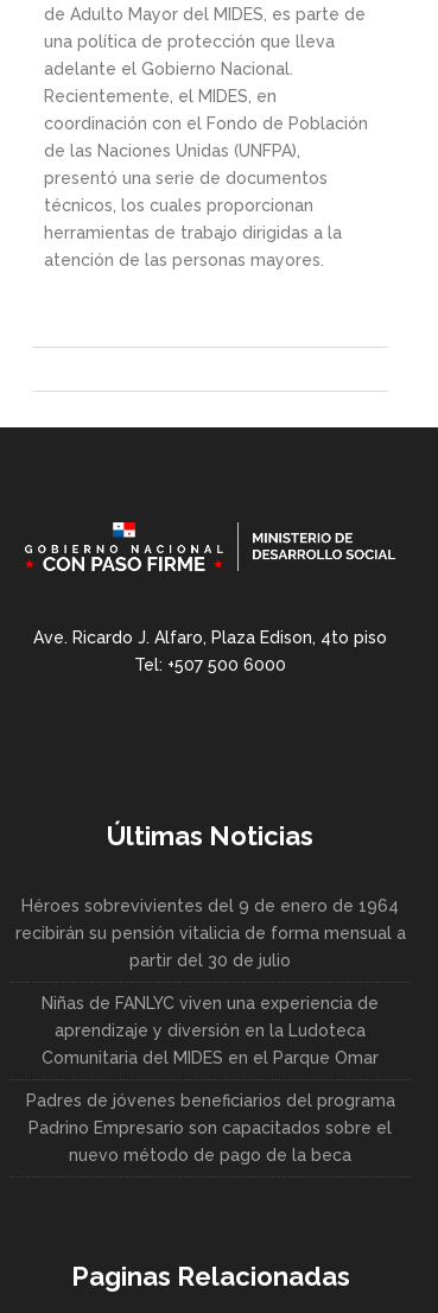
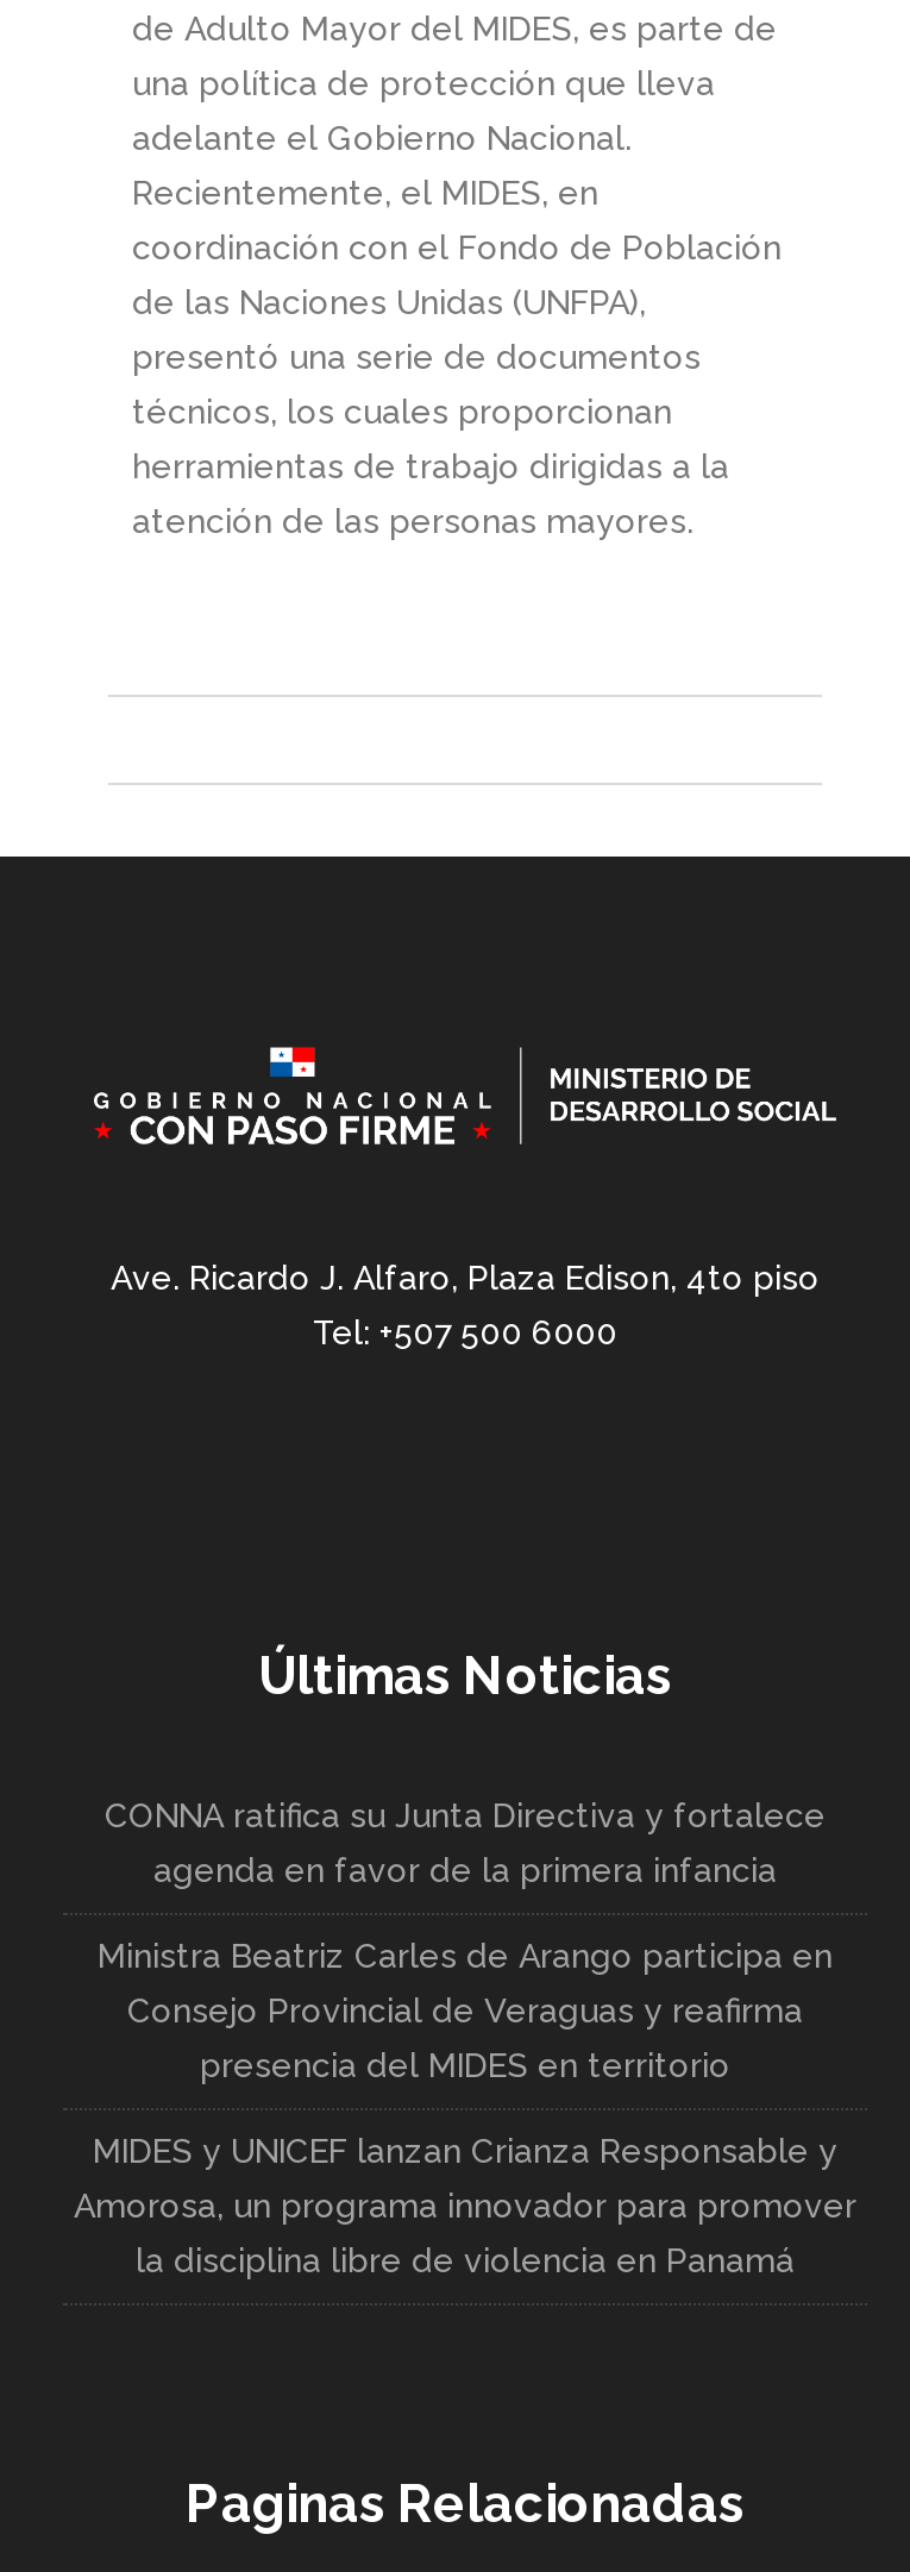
[15,897,405,970] Héroes sobrevivientes del 9 de enero de 1964 | recibirán su pensión vitalicia de forma mensual a | partir del 30 de julio -> [105,1797,826,1890] CONNA ratifica su Junta Directiva y fortalece | agenda en favor de la primera infancia
[42,994,379,1068] Niñas de FANLYC viven una experiencia de | aprendizaje y diversión en la Ludoteca | Comunitaria del MIDES en el Parque Omar -> [98,1938,833,2085] Ministra Beatriz Carles de Arango participa en | Consejo Provincial de Veraguas y reafirma | presencia del MIDES en territorio
[26,1091,395,1165] Padres de jóvenes beneficiarios del programa | Padrino Empresario son capacitados sobre el | nuevo método de pago de la beca -> [74,2133,856,2280] MIDES y UNICEF lanzan Crianza Responsable y | Amorosa, un programa innovador para promover | la disciplina libre de violencia en Panamá

